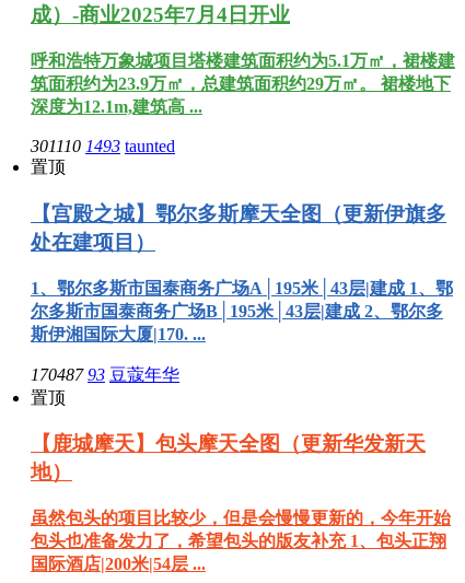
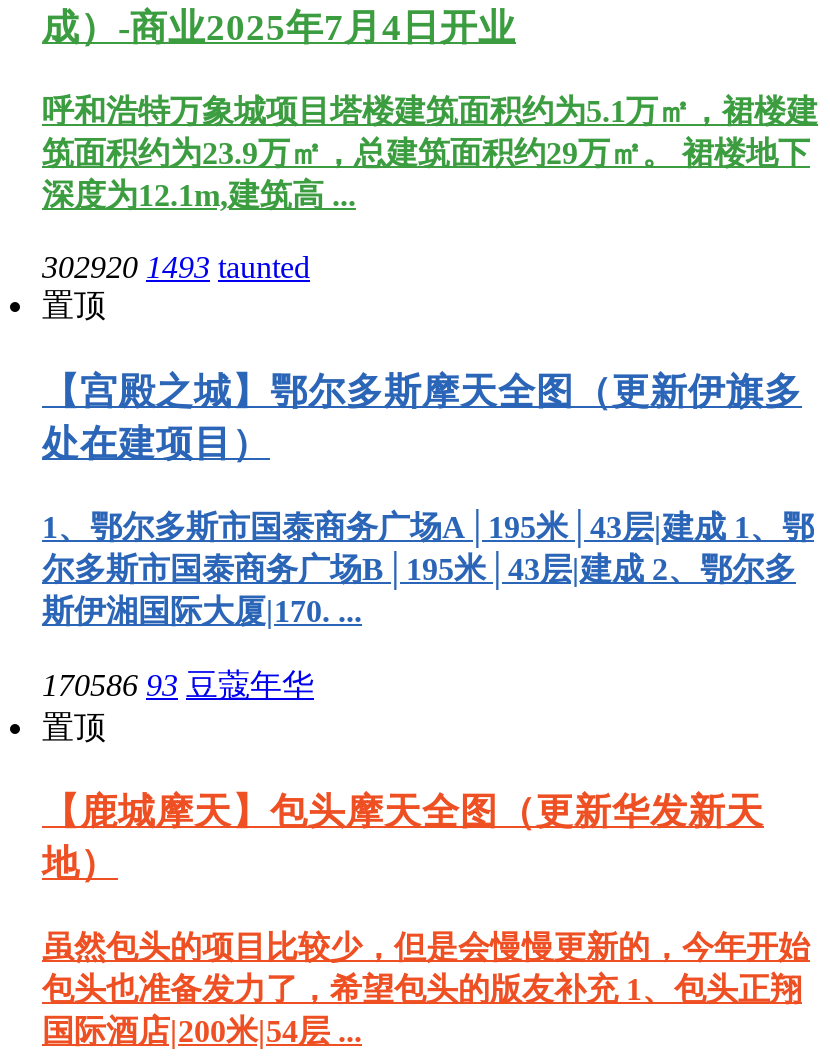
[31,137,175,156] 301110 1493 taunted -> [42,250,310,284] 302920 1493 taunted
[31,365,179,383] 170487 93 豆蔻年华 -> [42,667,314,701] 170586 93 豆蔻年华

